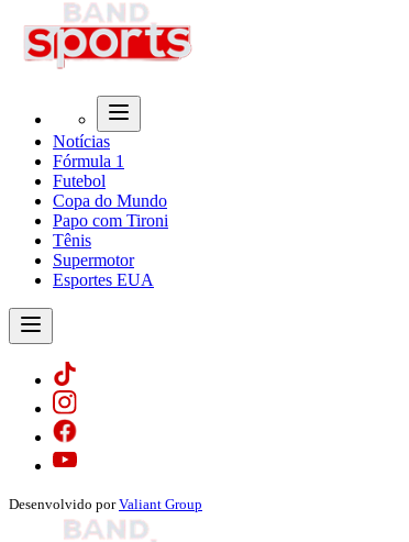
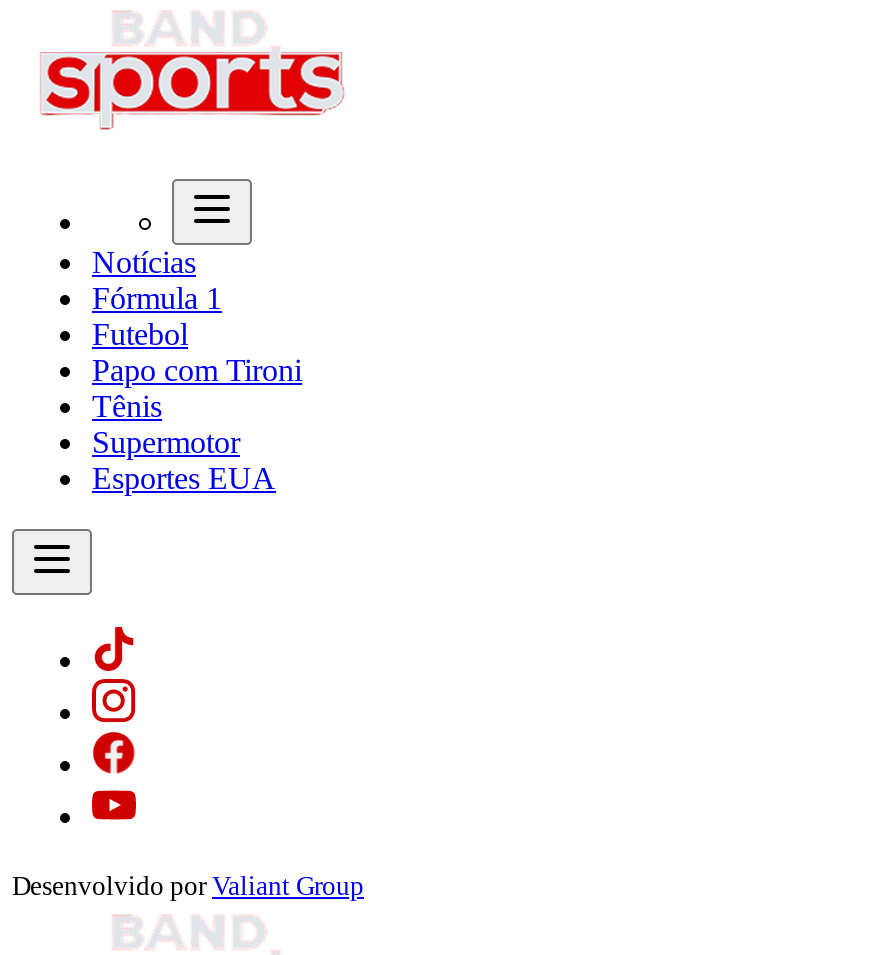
[53,191,167,210] Copa do Mundo -> none

